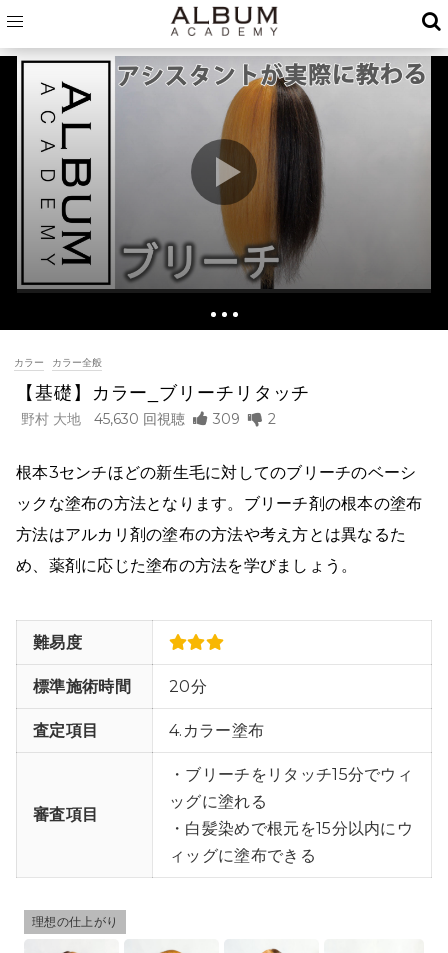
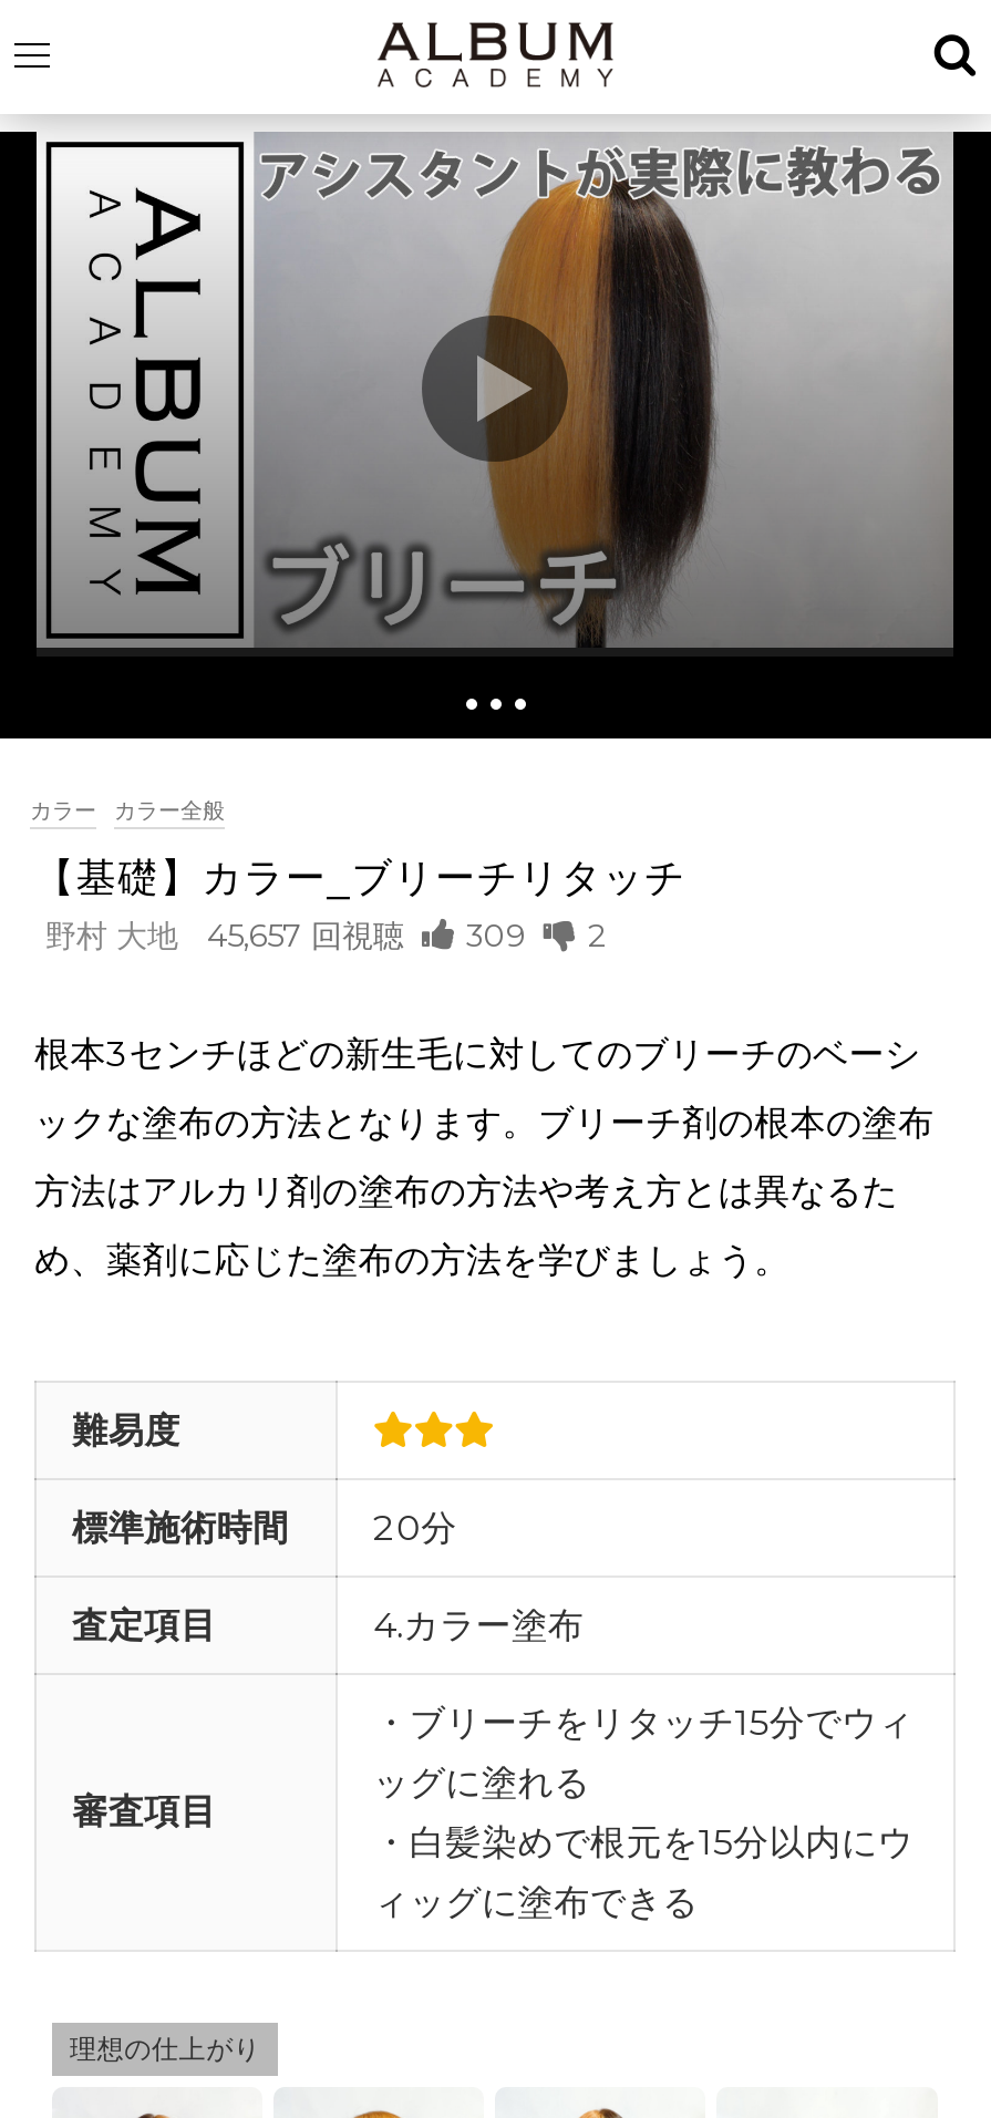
[94,410,139,428] 45,630 -> [207,915,302,955] 45,657

